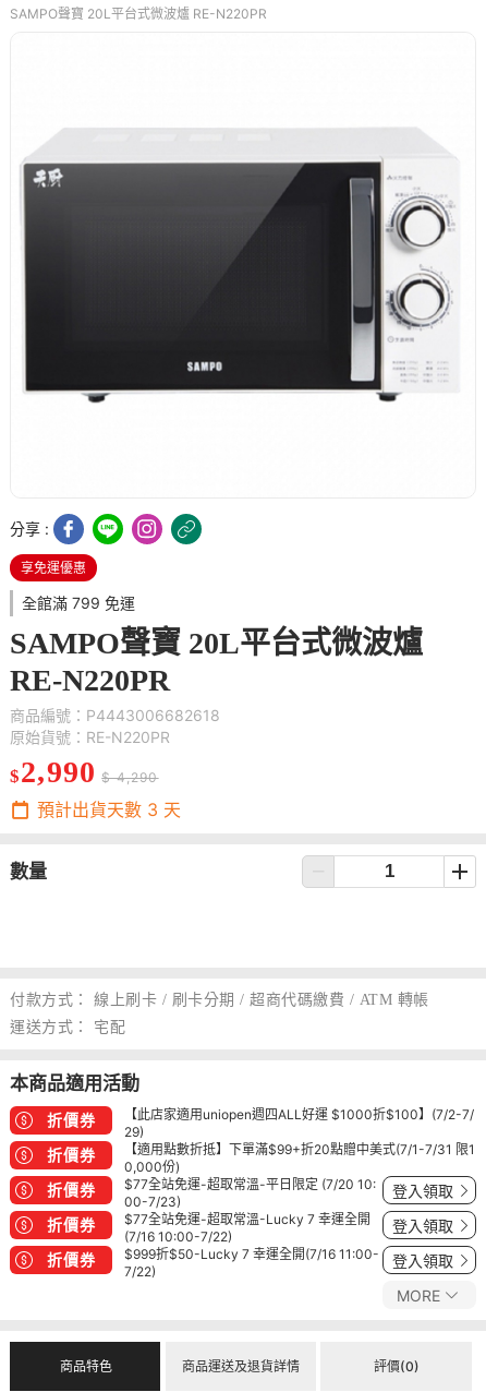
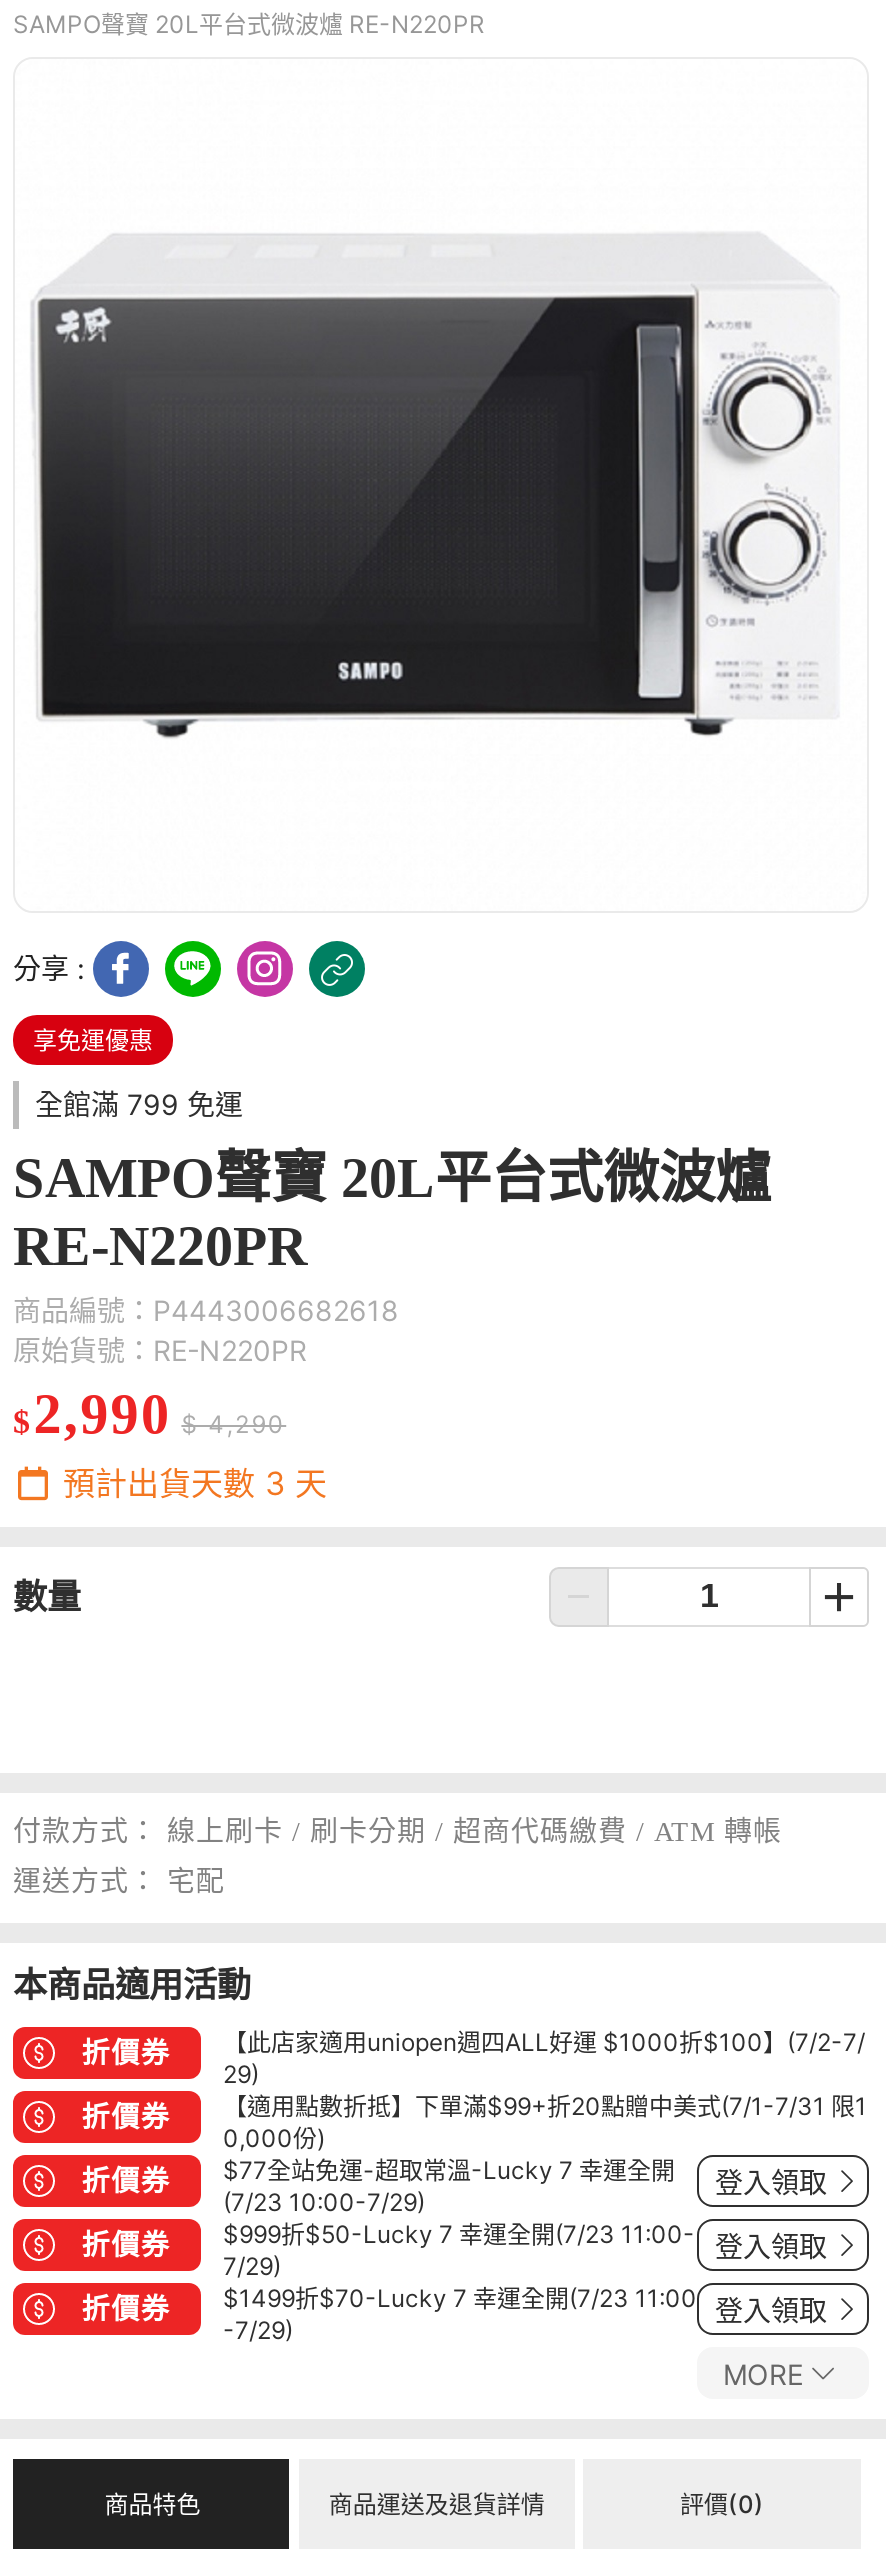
[124,1176,376,1210] $77全站免運-超取常溫-平日限定 (7/20 10: | 00-7/23) -> [223,2187,425,2217] (7/23 10:00-7/29)
moved [124,1211,370,1227] -> [223,2155,675,2185]: $77全站免運-超取常溫-Lucky 7 幸運全開
[124,1228,232,1245] (7/16 10:00-7/22) -> [223,2219,695,2281] $999折$50-Lucky 7 幸運全開(7/23 11:00- | 7/29)
[124,1246,379,1262] $999折$50-Lucky 7 幸運全開(7/16 11:00- -> [223,2283,697,2313] $1499折$70-Lucky 7 幸運全開(7/23 11:00
[124,1263,156,1280] 7/22) -> [223,2315,293,2345] -7/29)

